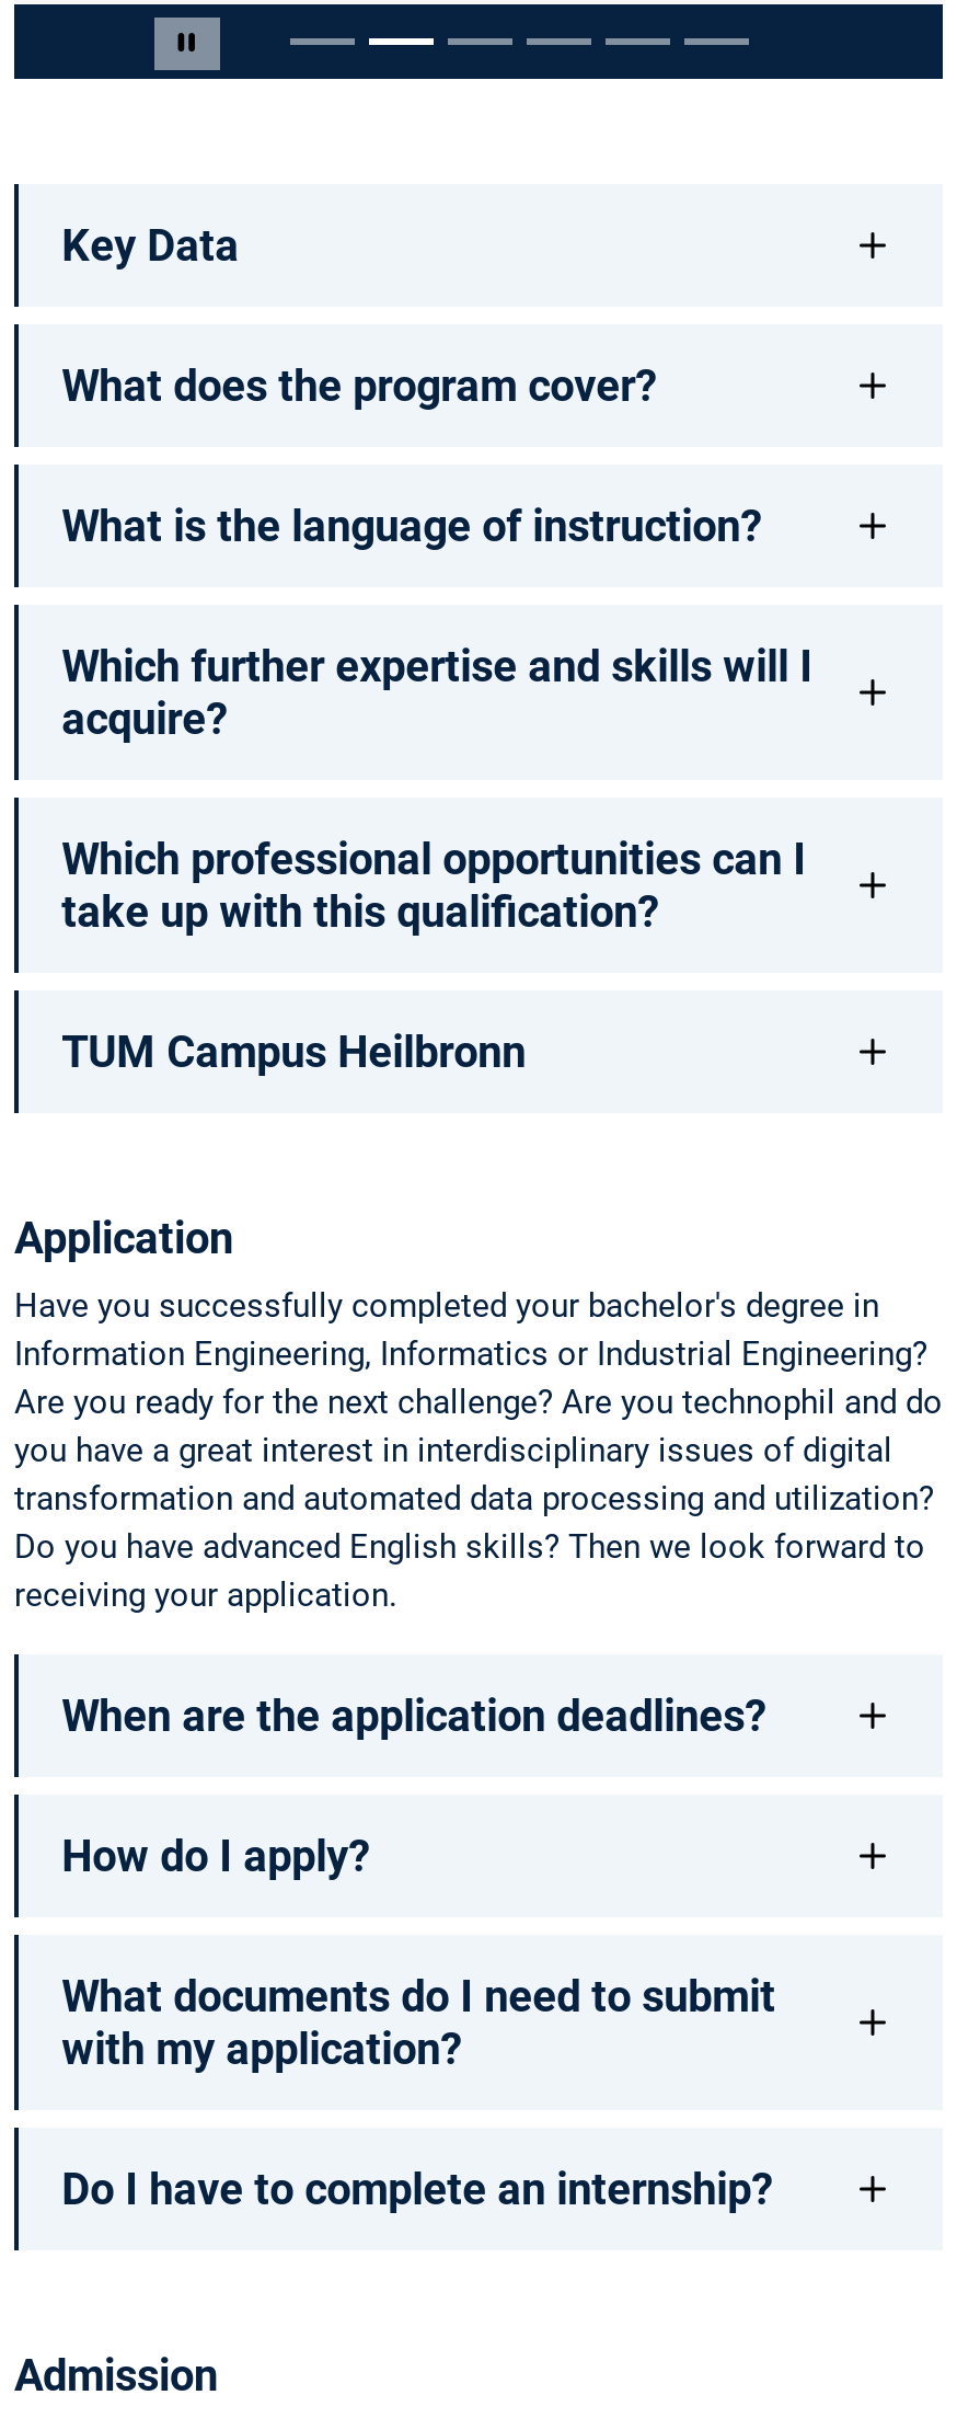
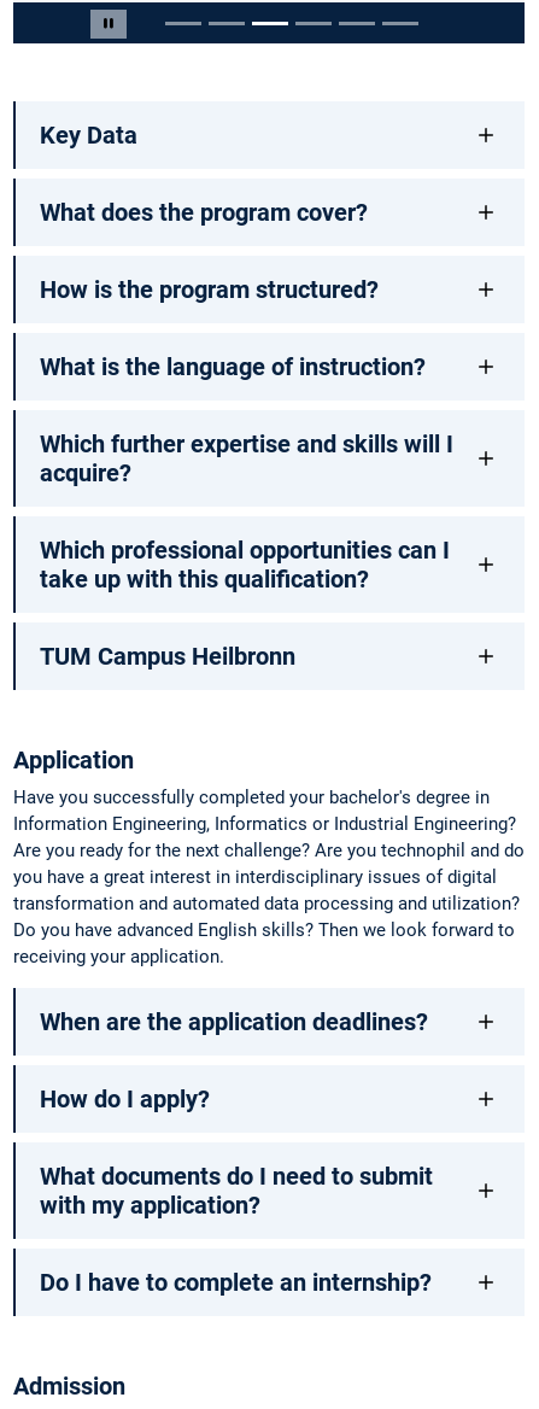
none -> [39,275,378,304] How is the program structured?

